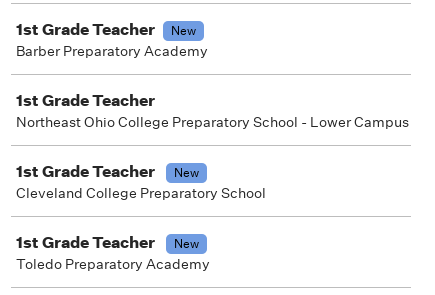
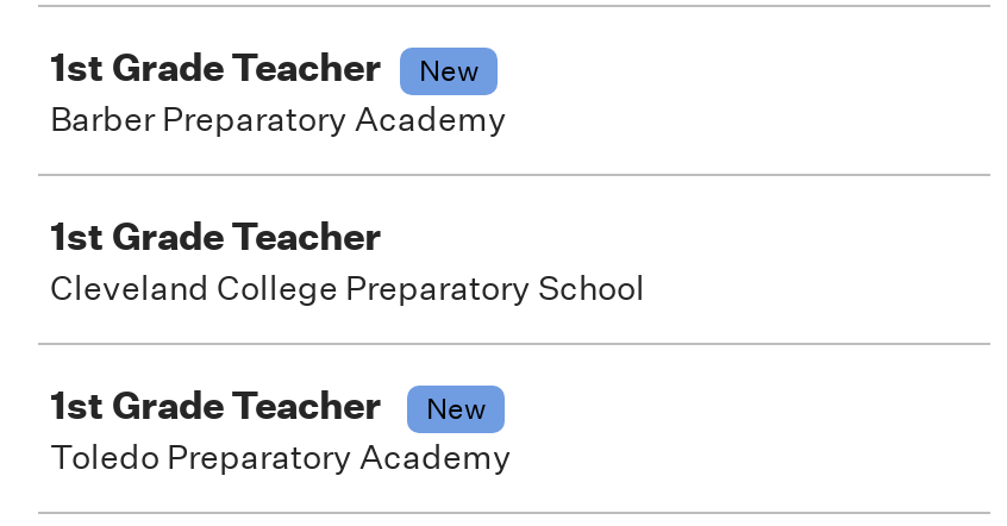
[16,113,409,181] Northeast Ohio College Preparatory School - Lower Campus | 1st Grade Teacher | New -> none

